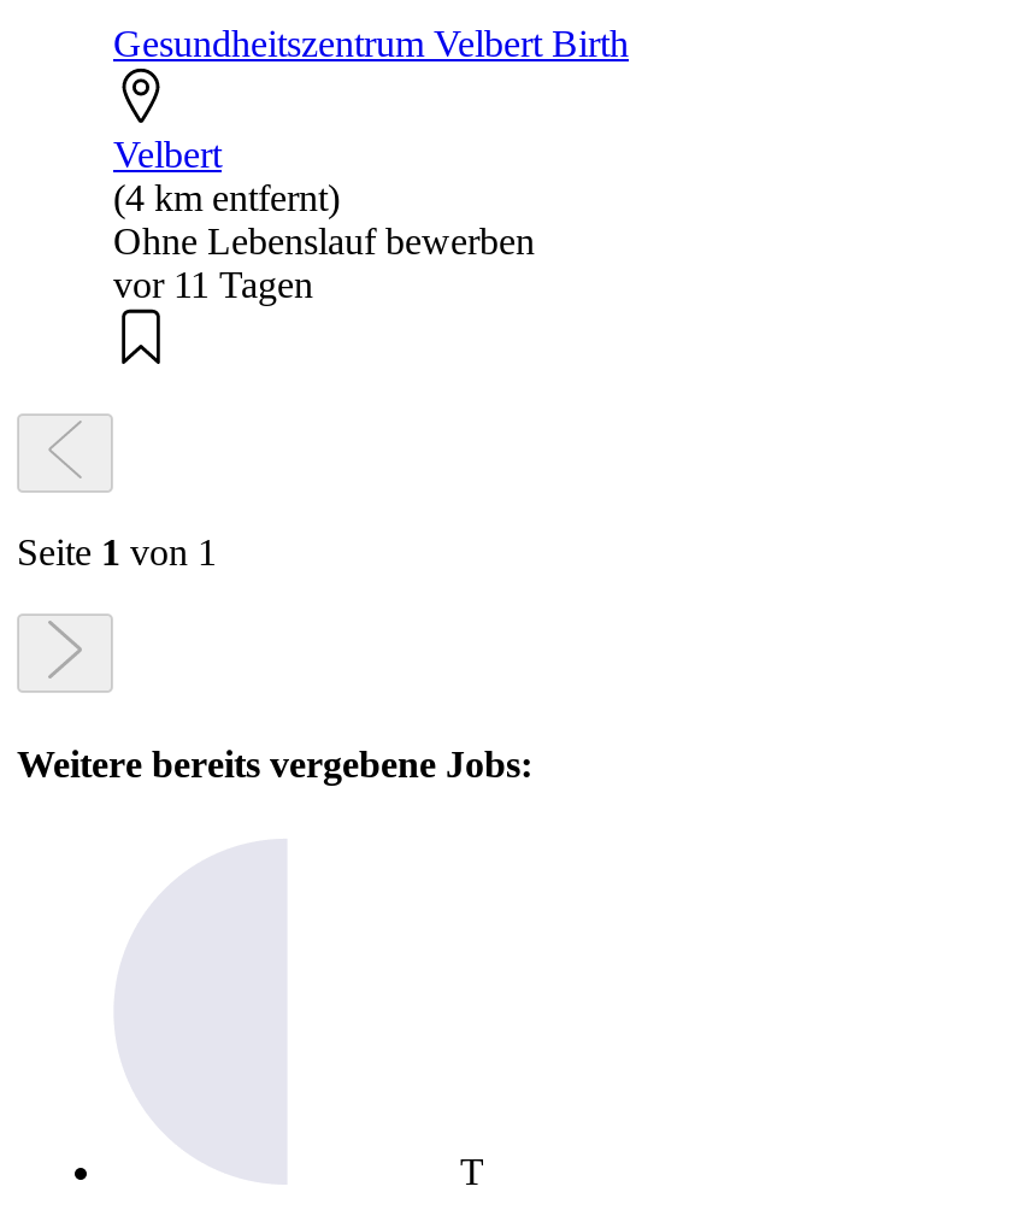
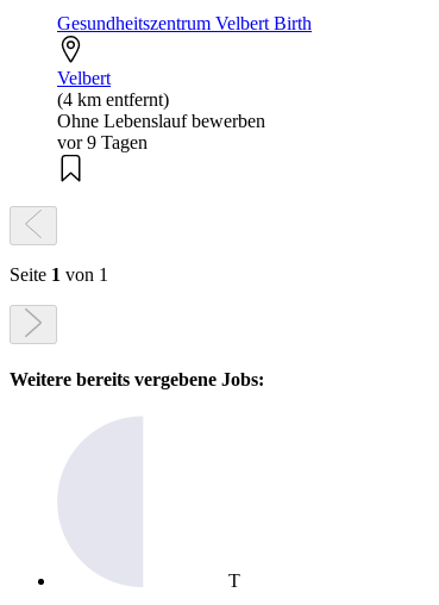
[113,263,313,304] vor 11 Tagen -> [57,132,148,152] vor 9 Tagen

